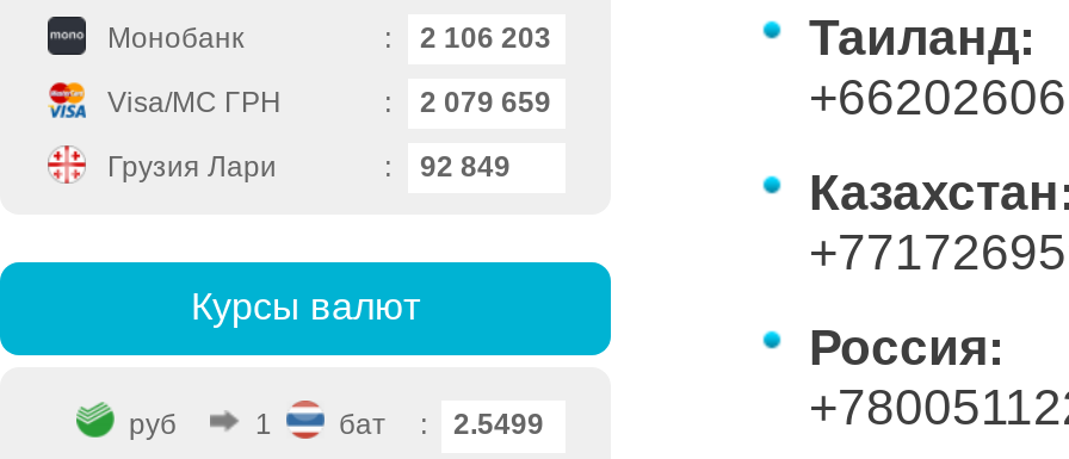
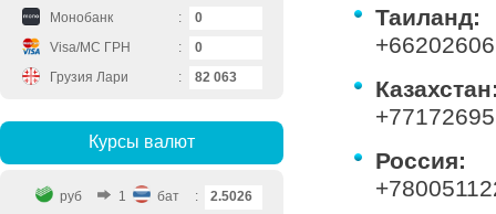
[420,21,551,55] 2 106 203 -> [195,10,203,25] 0
[420,86,551,119] 2 079 659 -> [195,40,203,55] 0
[420,150,511,184] 92 849 -> [195,69,237,85] 82 063
[453,408,544,441] 2.5499 -> [210,189,252,204] 2.5026

